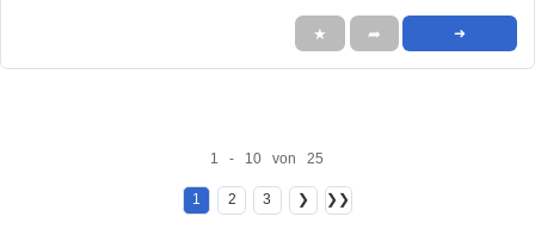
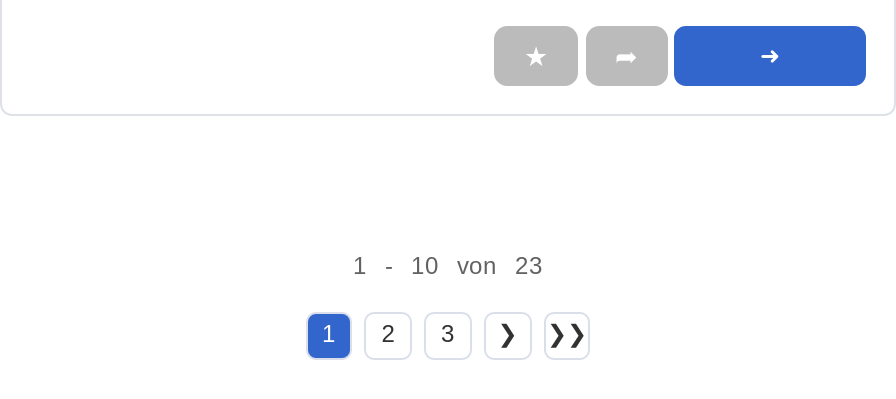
[211,150,324,167] 1 - 10 von 25 -> [353,252,543,280] 1 - 10 von 23

